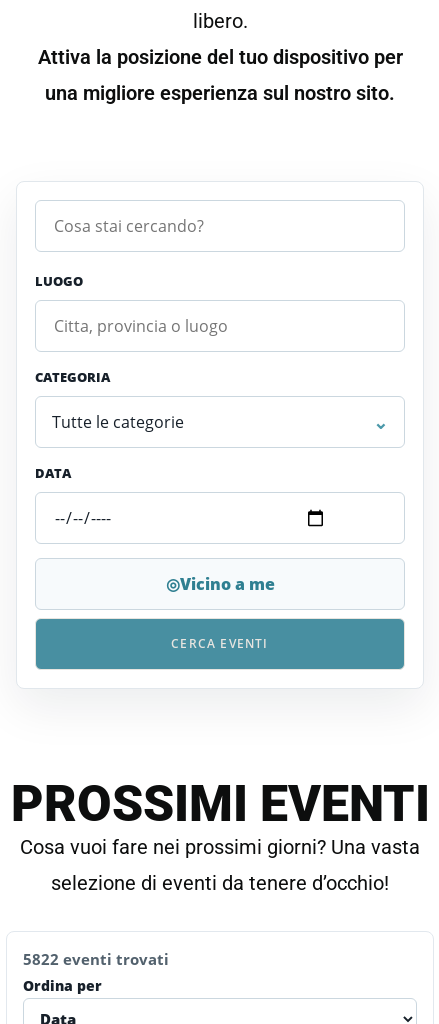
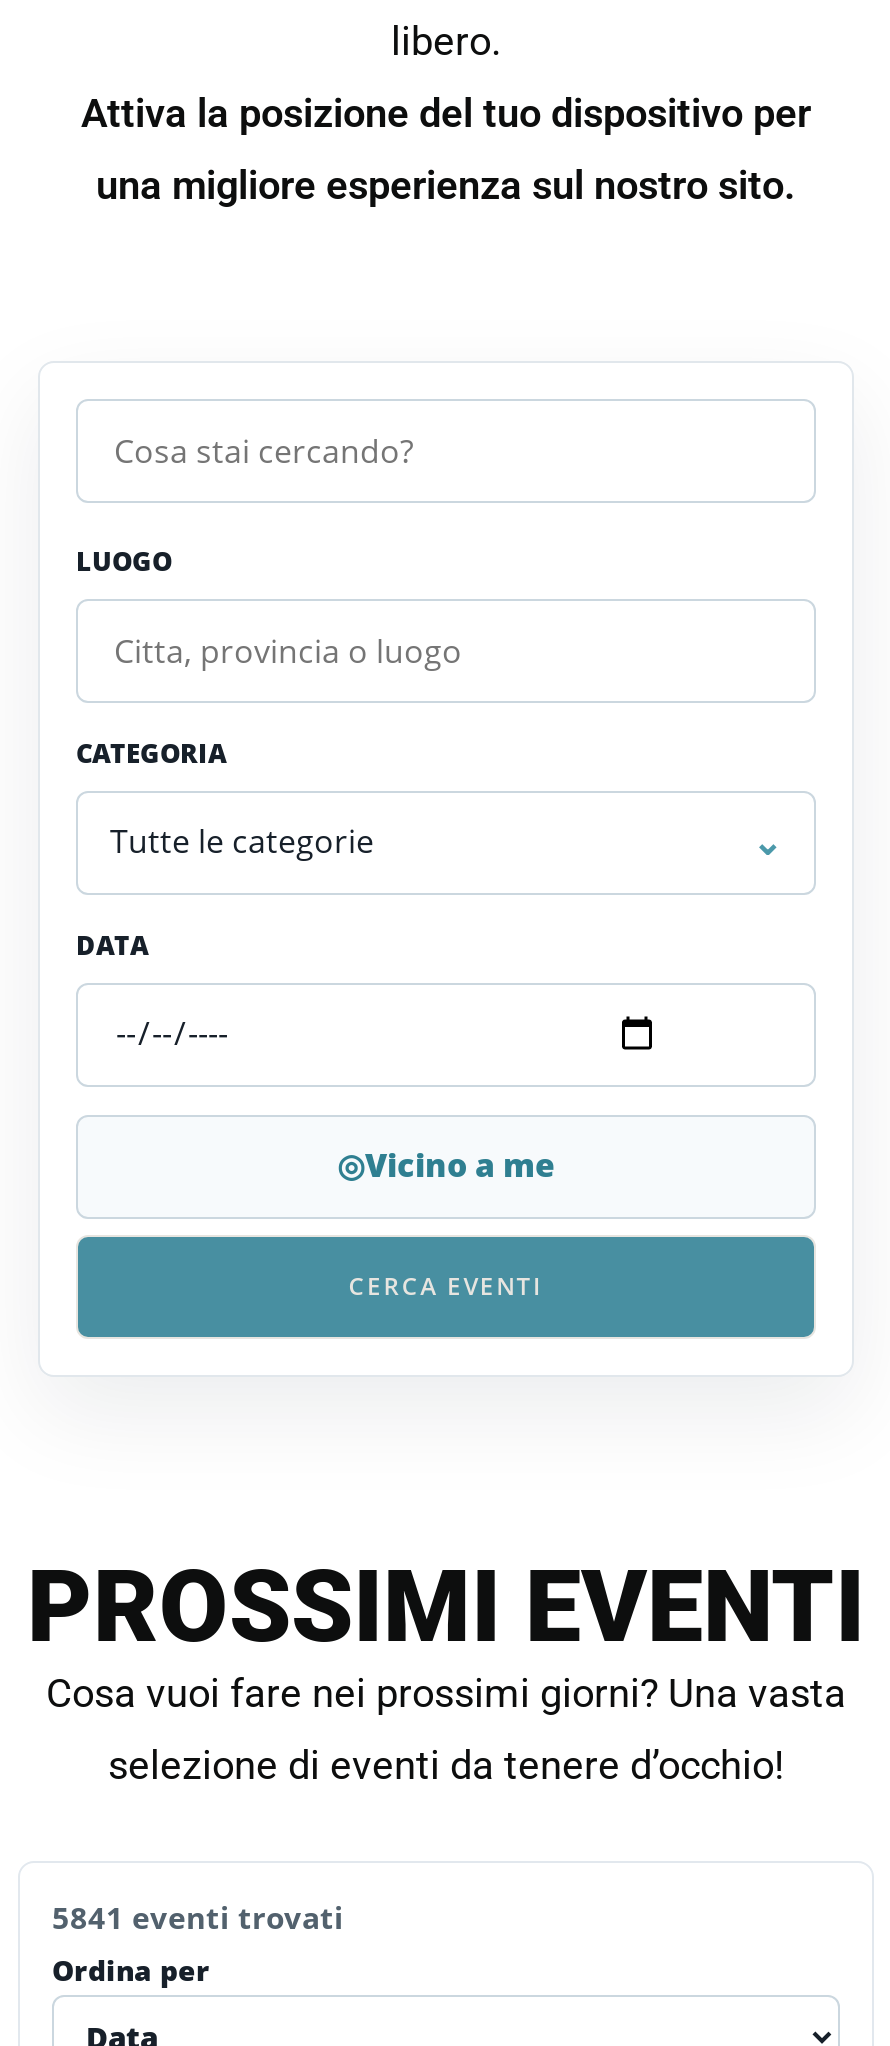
[23,949,169,969] 5822 eventi trovati -> [52,1896,344,1936] 5841 eventi trovati

